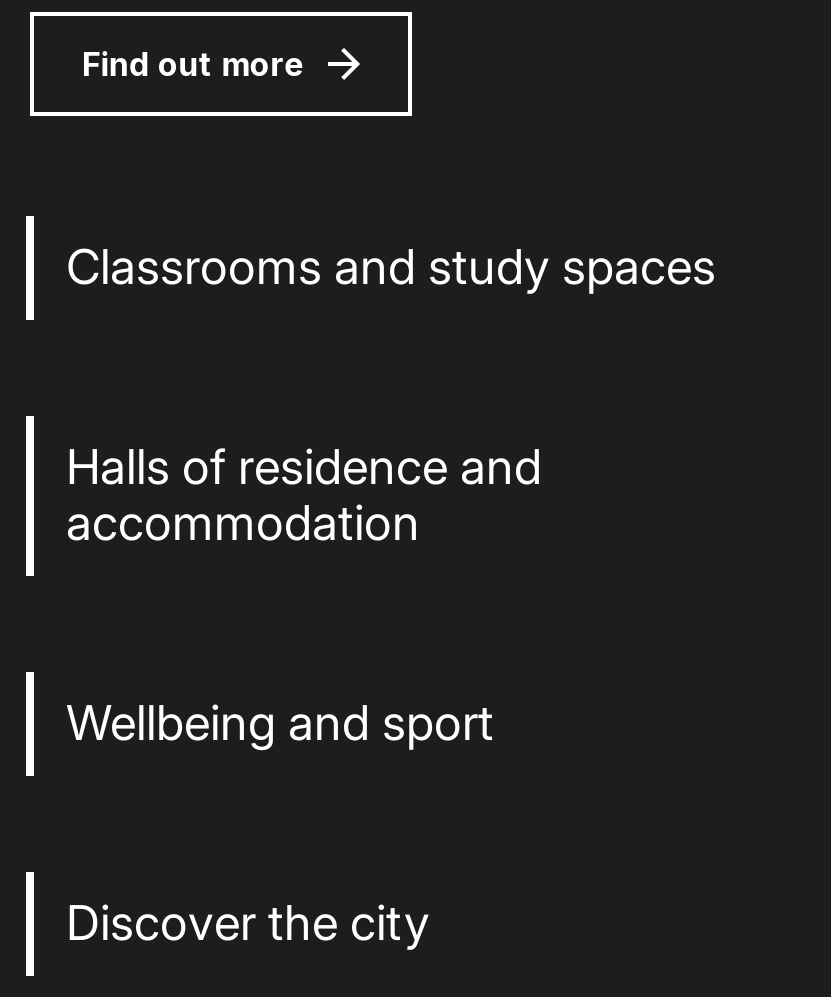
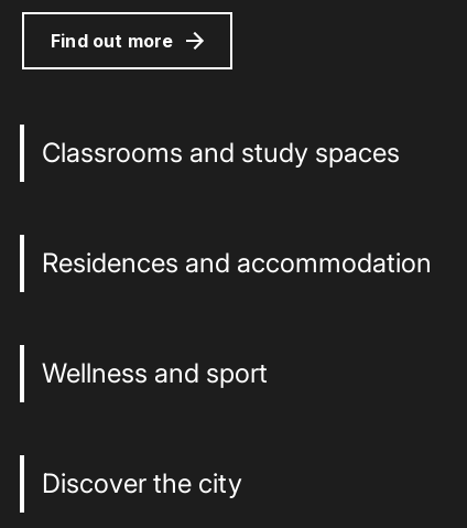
[66,438,542,552] Halls of residence and | accommodation -> [42,247,432,279] Residences and accommodation
[66,694,494,752] Wellbeing and sport -> [42,357,268,389] Wellness and sport

